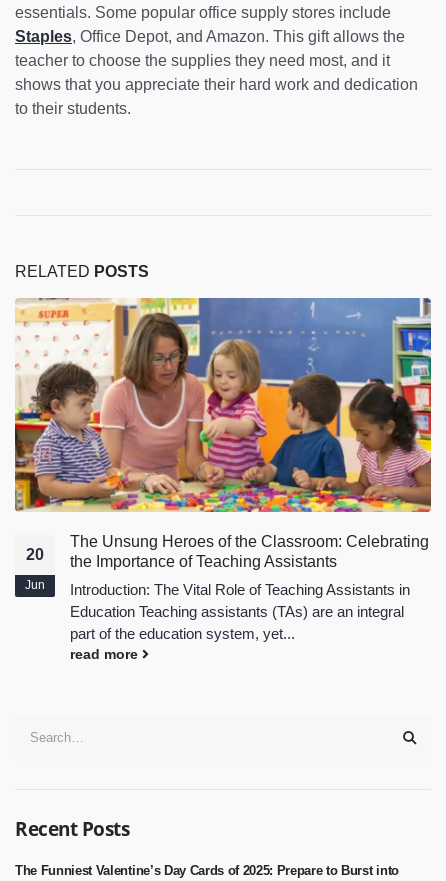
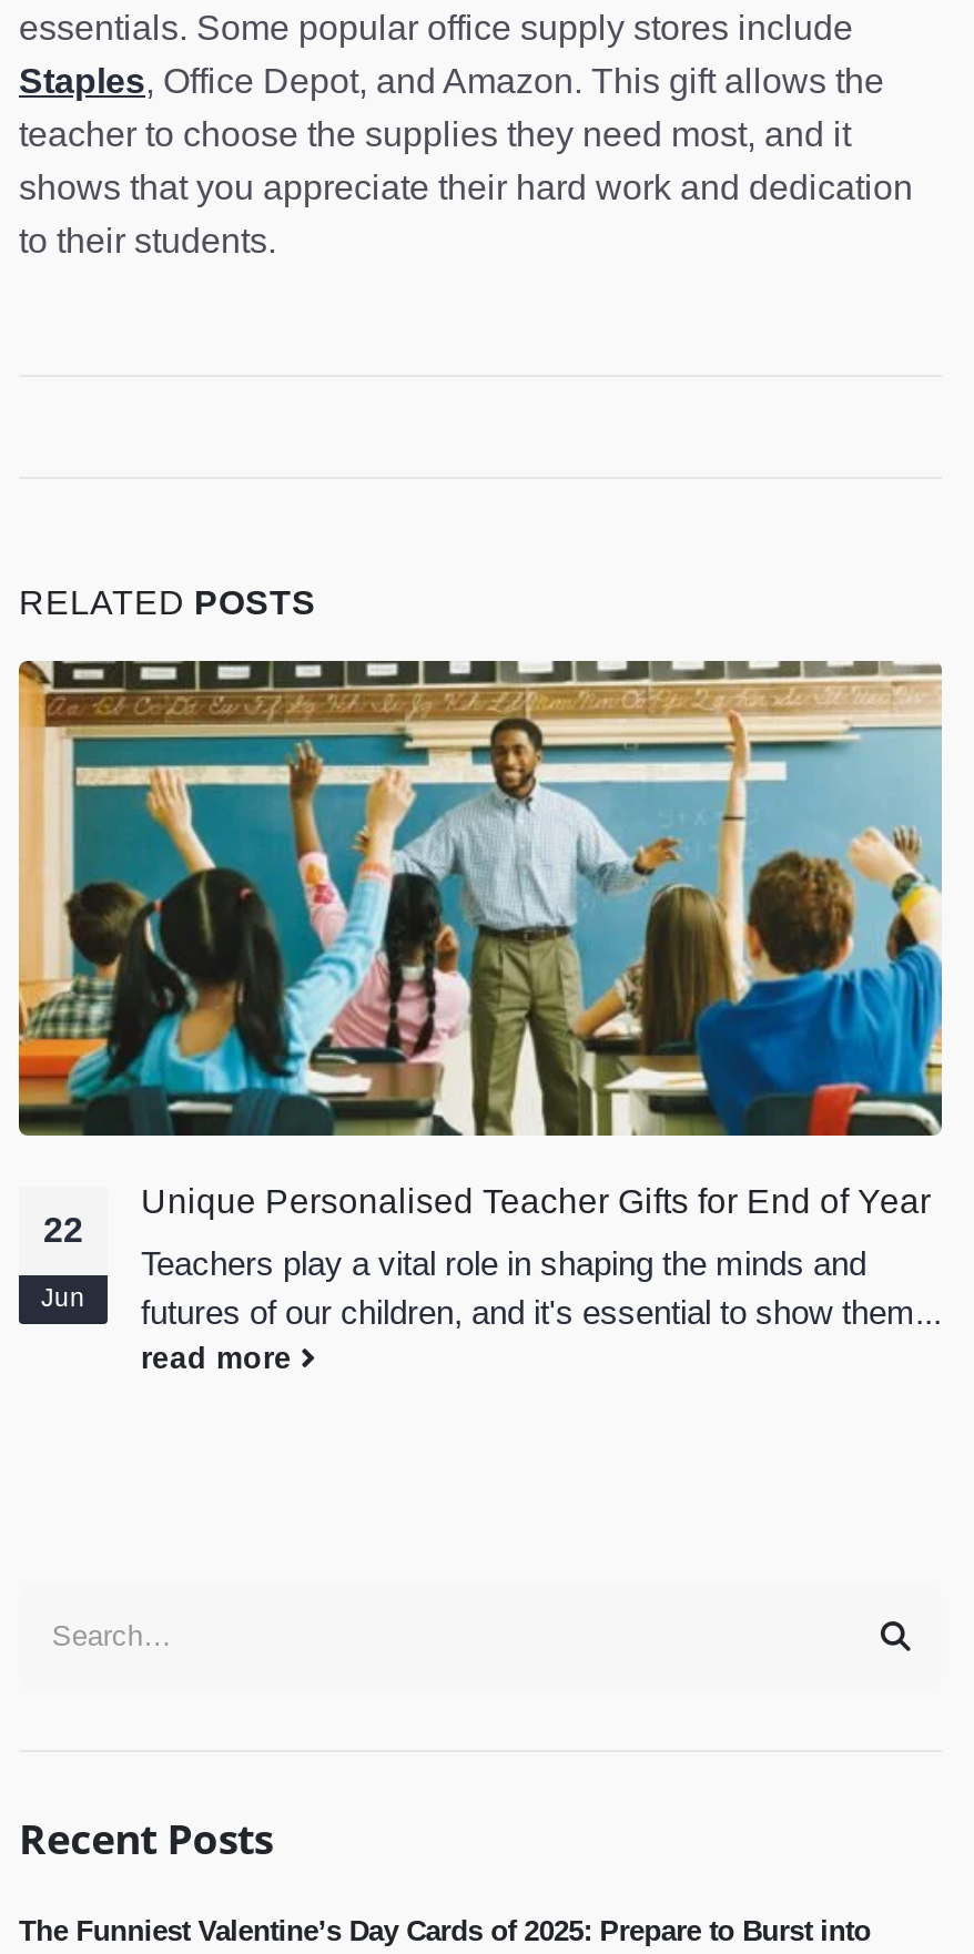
[14,297,432,569] [image] | The Unsung Heroes of the Classroom: Celebrating | the Importance of Teaching Assistants -> [17,659,944,1219] [image] | Unique Personalised Teacher Gifts for End of Year
[26,545,44,562] 20 -> [43,1210,83,1248] 22
[70,580,410,641] Introduction: The Vital Role of Teaching Assistants in | Education Teaching assistants (TAs) are an integral | part of the education system, yet... -> [141,1243,942,1330] Teachers play a vital role in shaping the minds and | futures of our children, and it's essential to show them...
moved [70,646,142,661] -> [141,1341,301,1374]: read more

